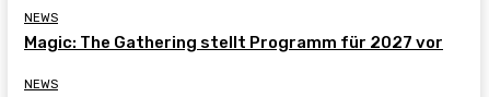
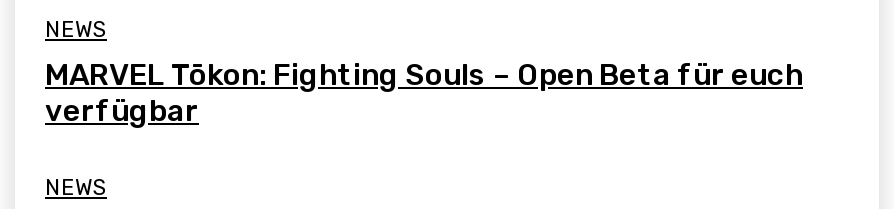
[24,32,443,52] Magic: The Gathering stellt Programm für 2027 vor -> [45,56,803,128] MARVEL Tōkon: Fighting Souls – Open Beta für euch | verfügbar

